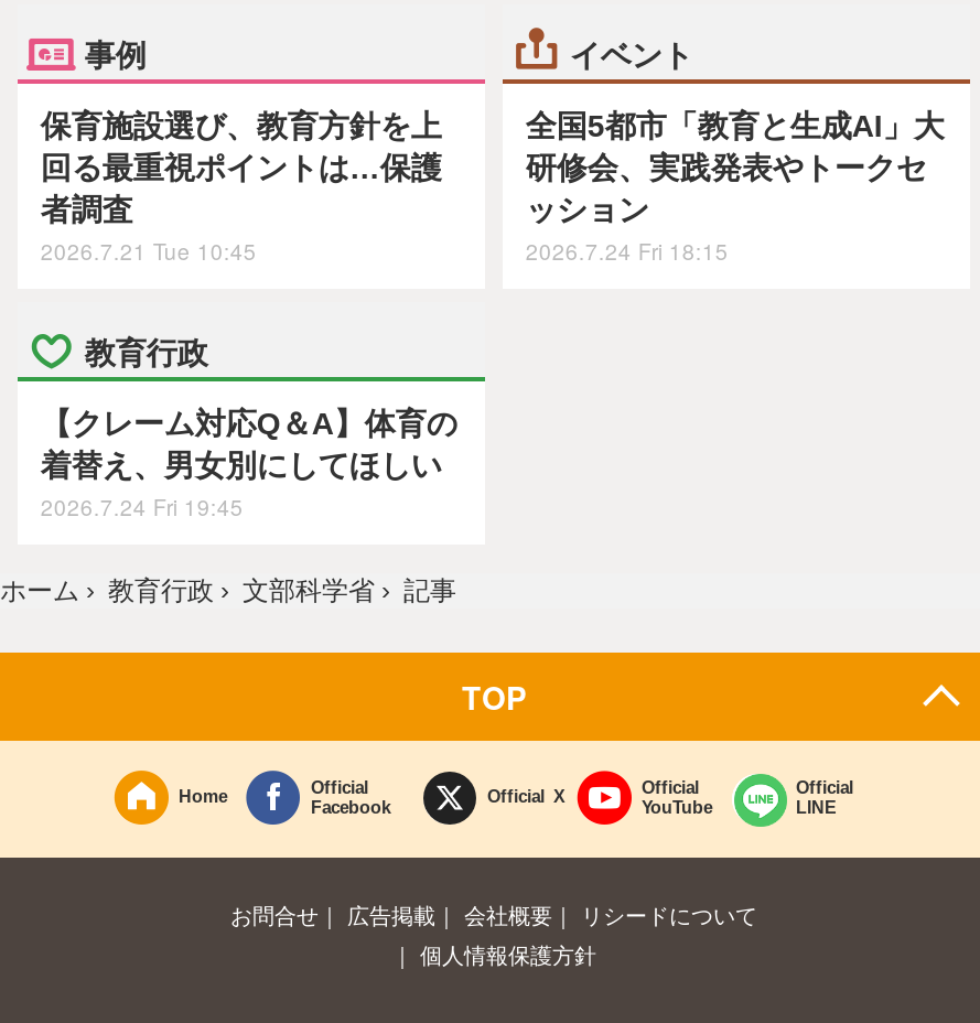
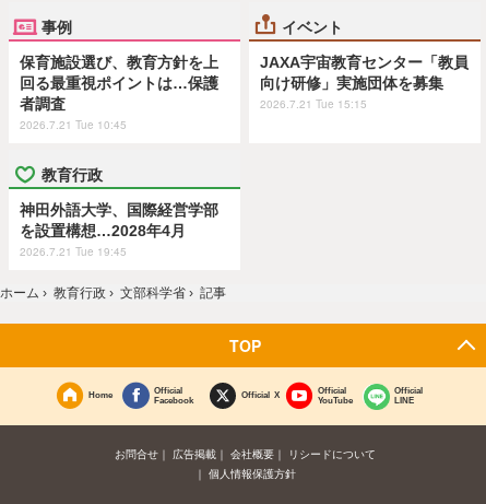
[526,108,945,266] 全国5都市「教育と生成AI」大 | 研修会、実践発表やトークセ | ッション | 2026.7.24 Fri 18:15 -> [260,53,469,111] JAXA宇宙教育センター「教員 | 向け研修」実施団体を募集 | 2026.7.21 Tue 15:15
[41,406,457,523] 【クレーム対応Q＆A】体育の | 着替え、男女別にしてほしい | 2026.7.24 Fri 19:45 -> [20,201,219,259] 神田外語大学、国際経営学部 | を設置構想…2028年4月 | 2026.7.21 Tue 19:45

